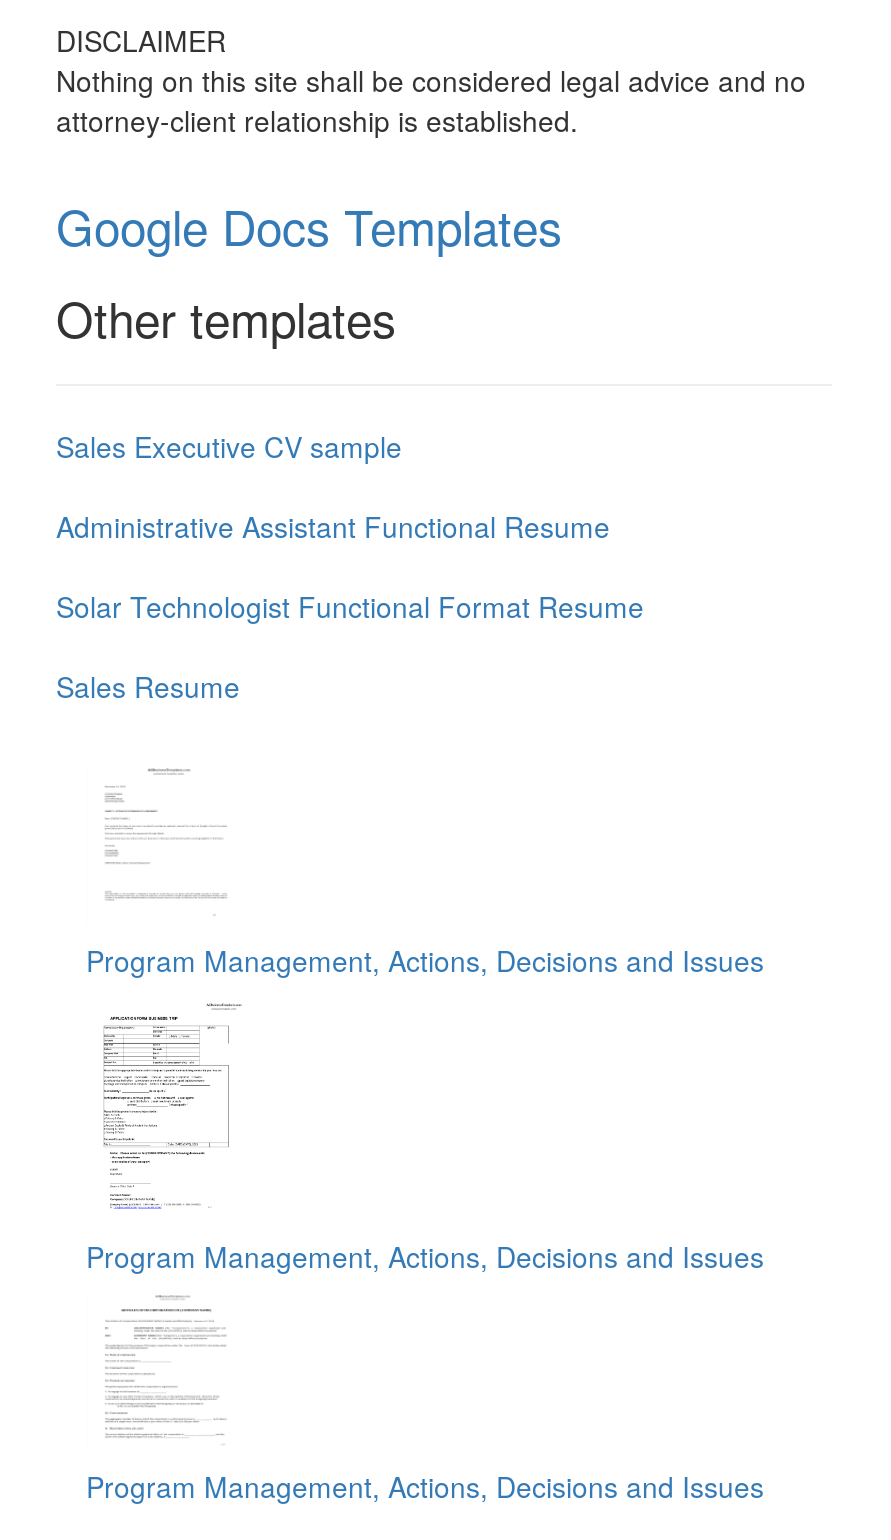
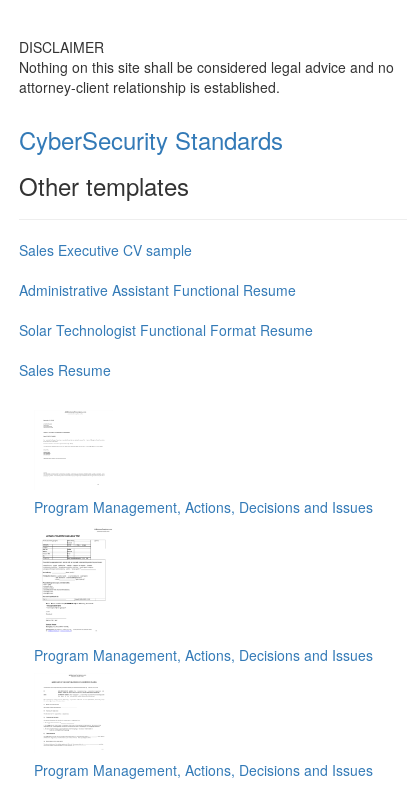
[56,191,562,261] Google Docs Templates -> [19,122,283,157] CyberSecurity Standards

